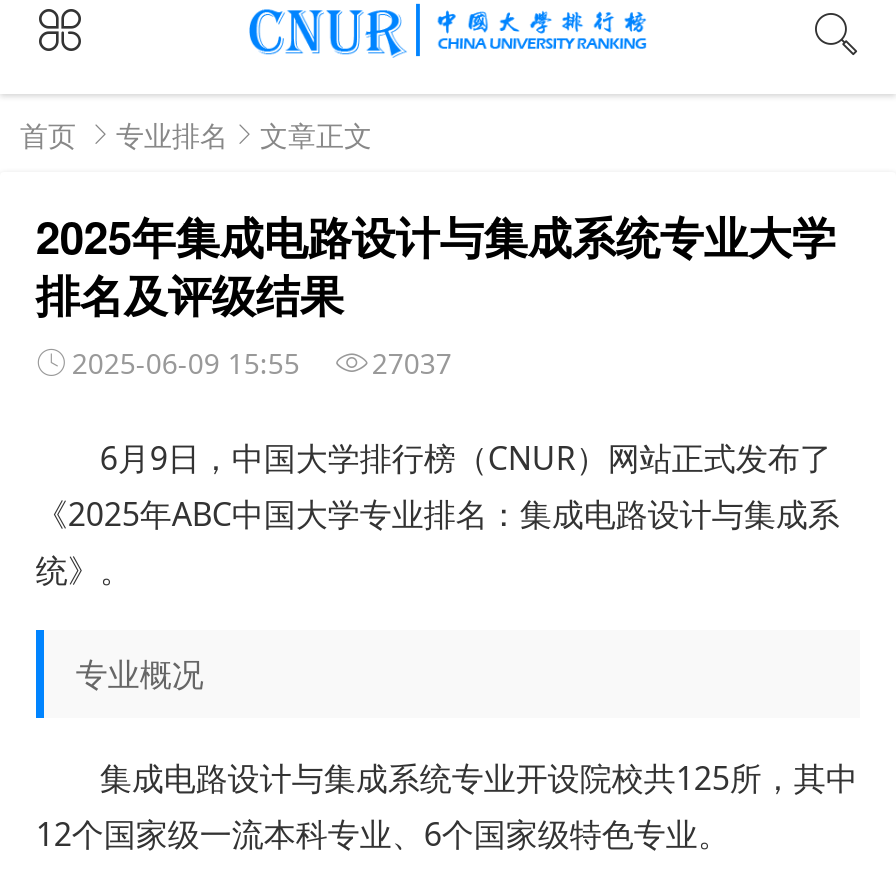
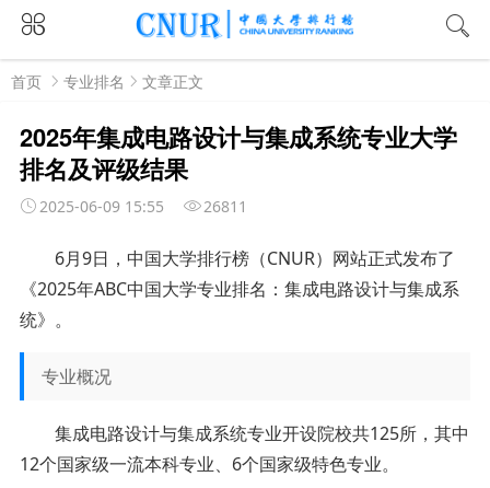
[72,344,452,382] 2025-06-09 15:55 27037 -> [39,196,247,217] 2025-06-09 15:55 26811

